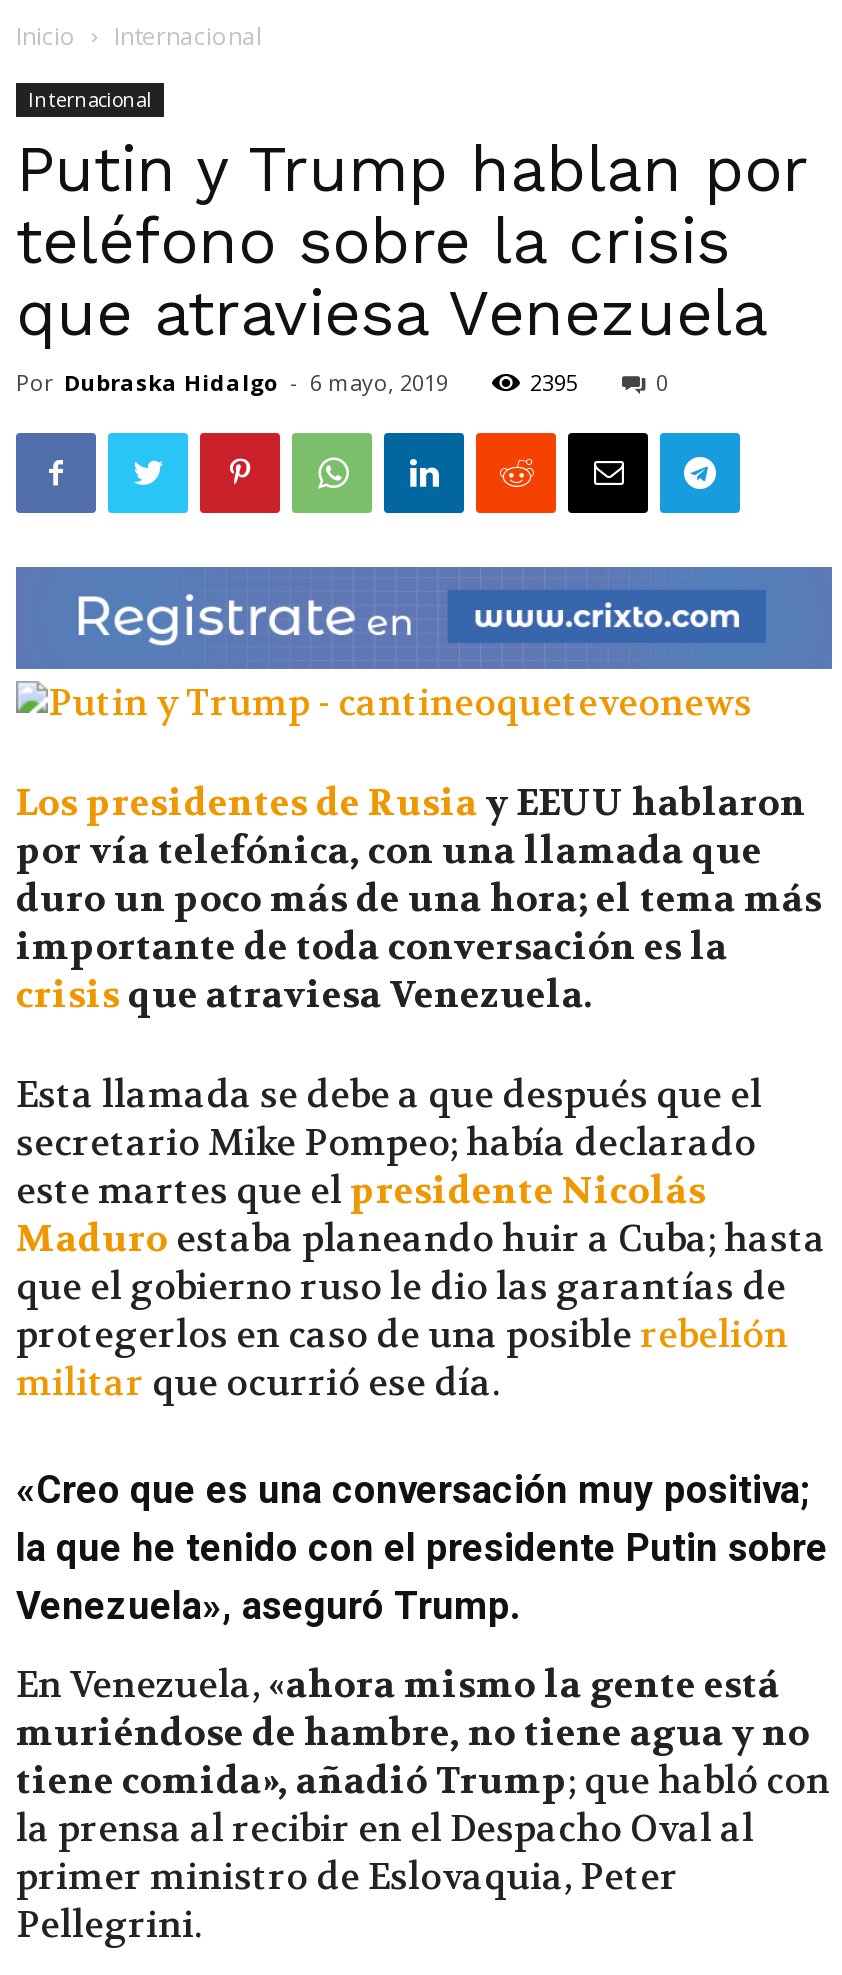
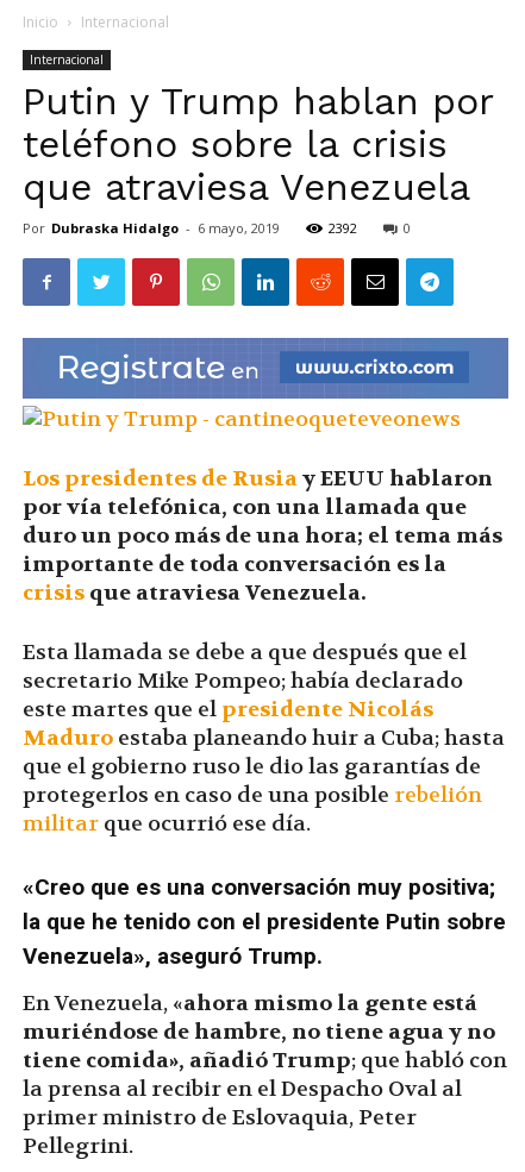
[530,367,578,397] 2395 -> [329,219,357,237] 2392

